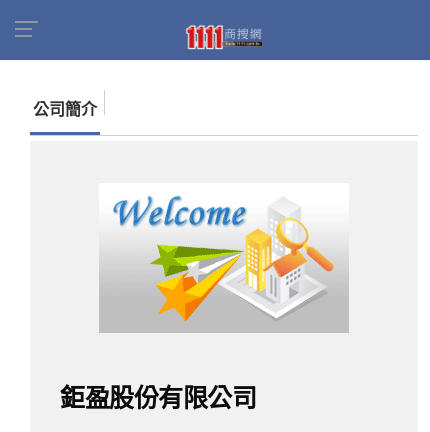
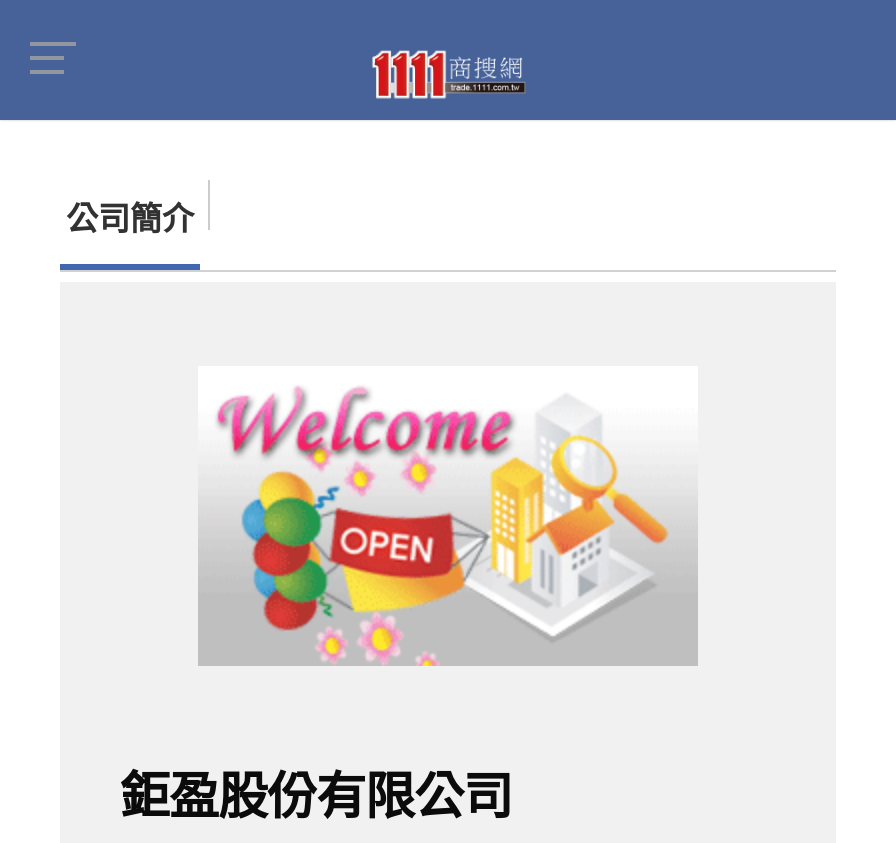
[109,194,256,333] [image] -> [216,386,516,668] [image]

